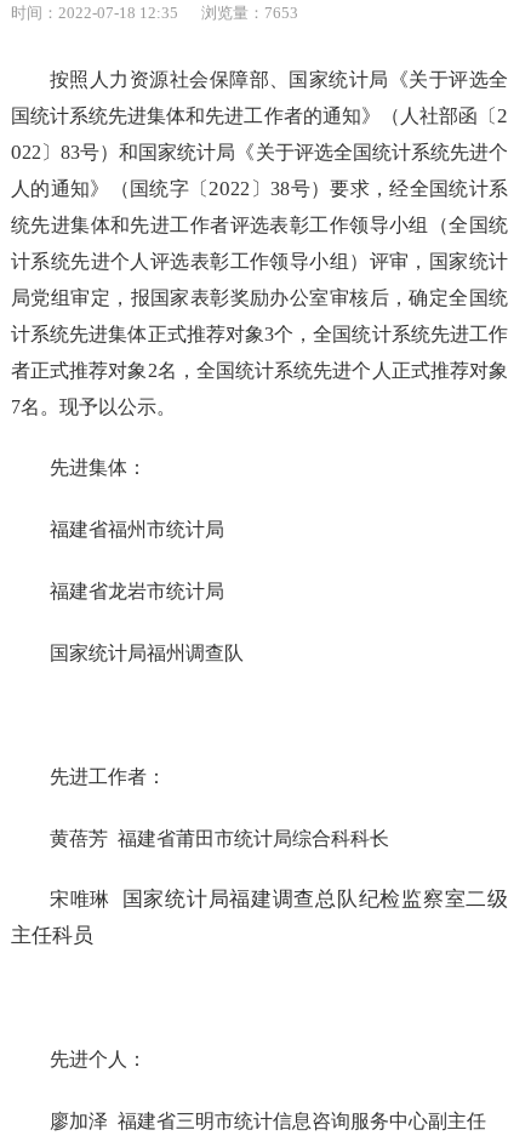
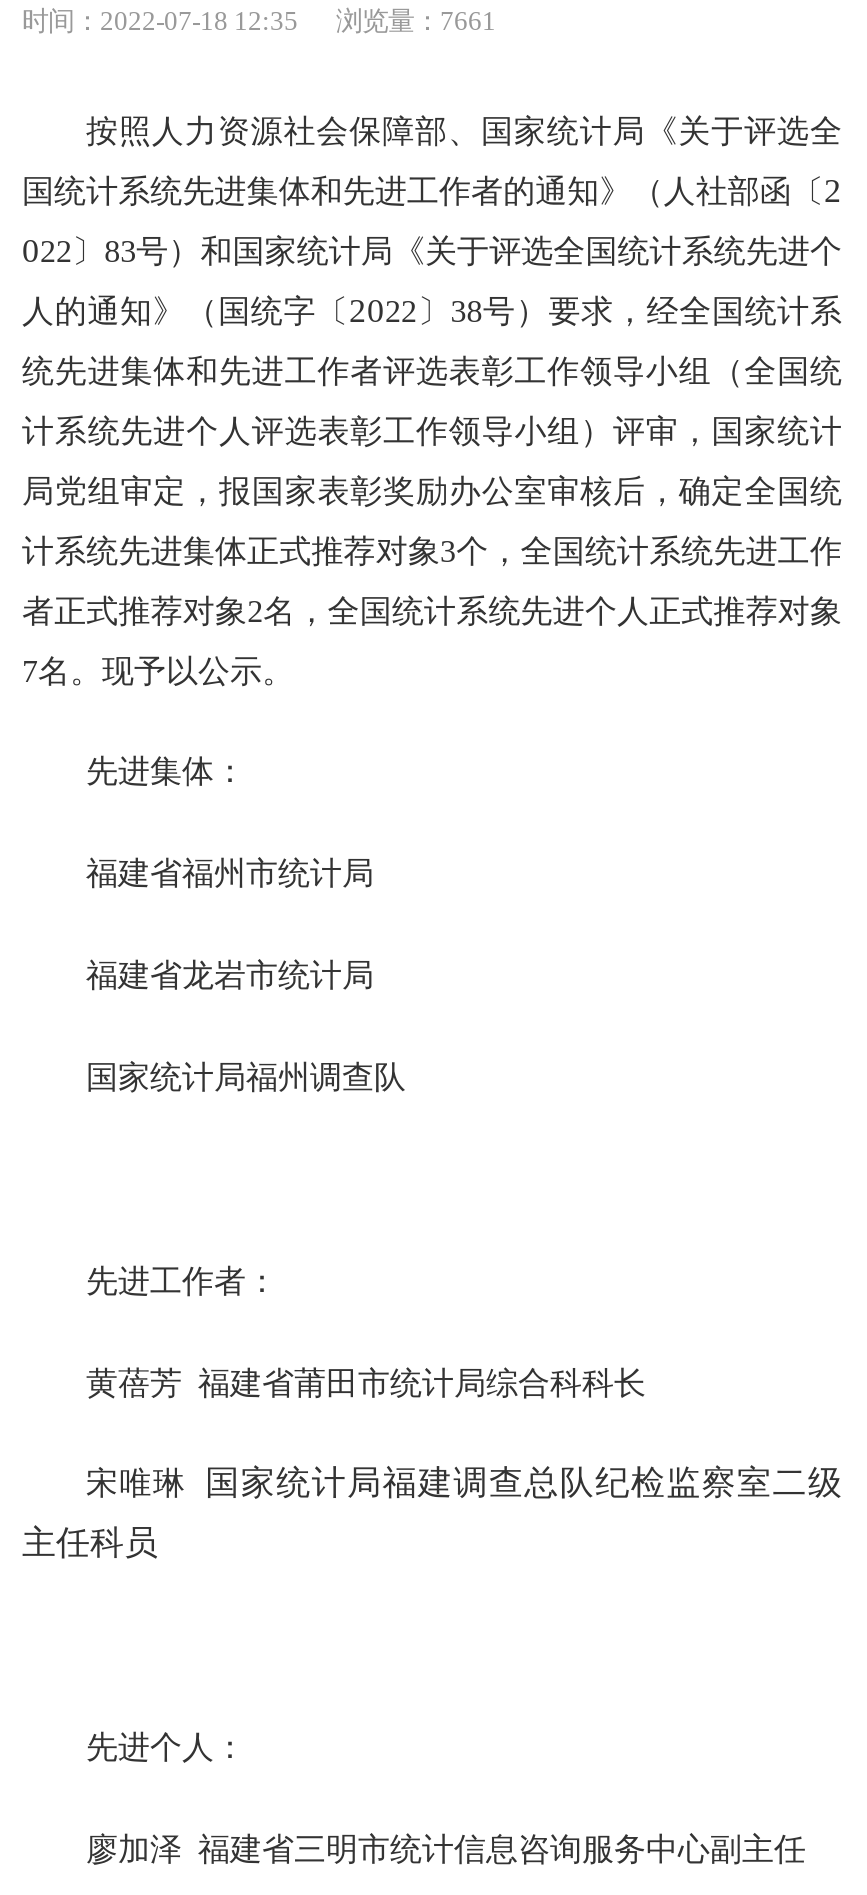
[11,4,298,22] 时间：2022-07-18 12:35 浏览量：7653 -> [22,6,496,36] 时间：2022-07-18 12:35 浏览量：7661

